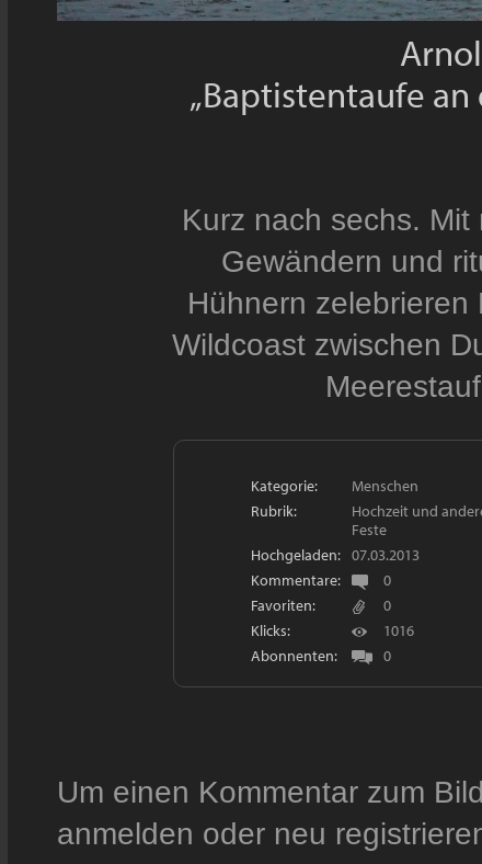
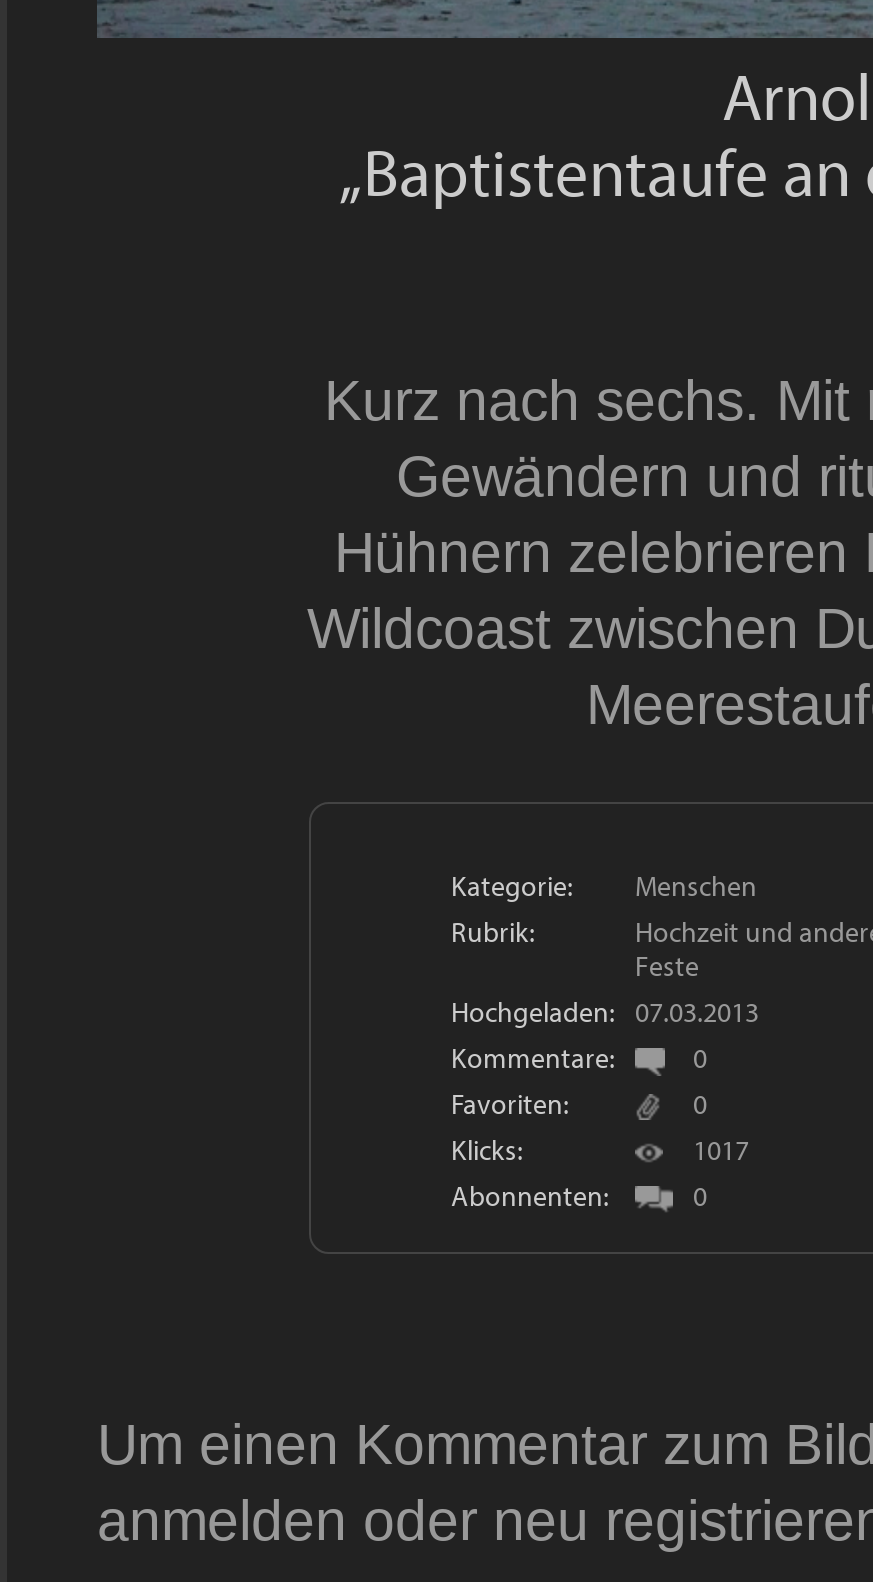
[383,620,414,640] 1016 -> [693,1132,749,1168] 1017

